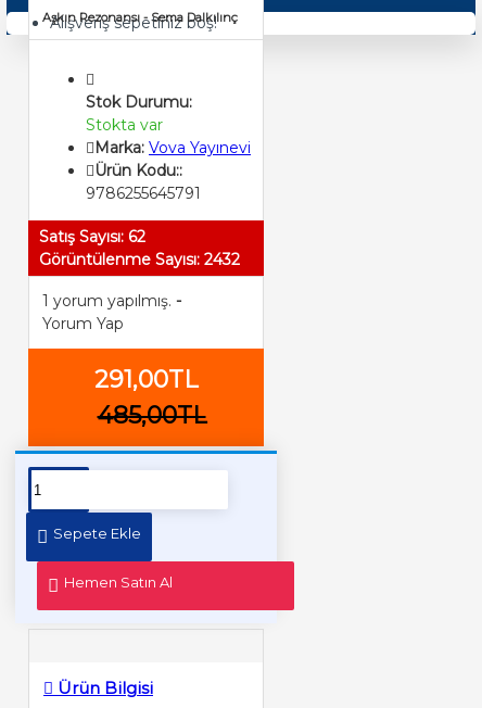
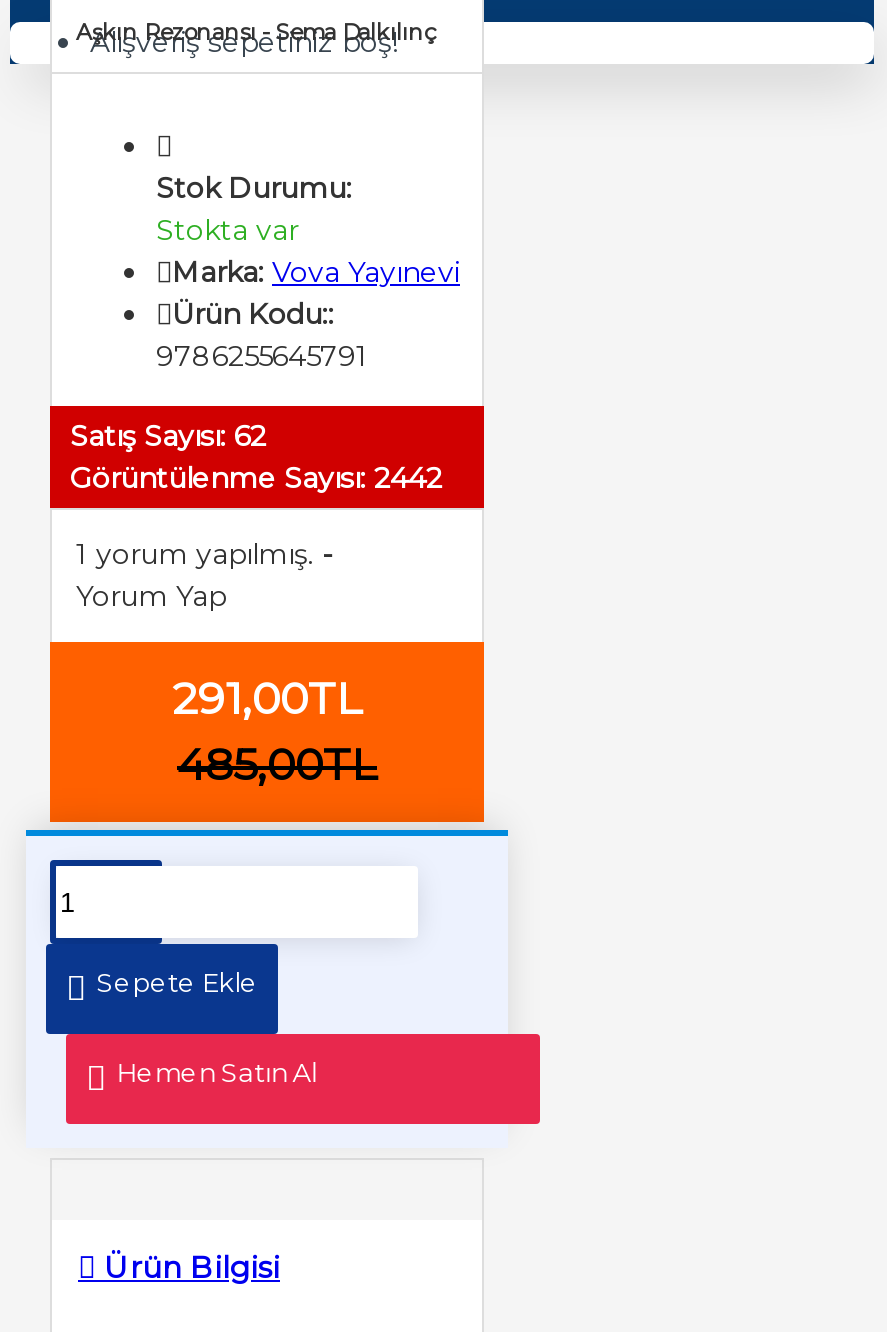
[39,250,240,270] Görüntülenme Sayısı: 2432 -> [70,460,442,496] Görüntülenme Sayısı: 2442

